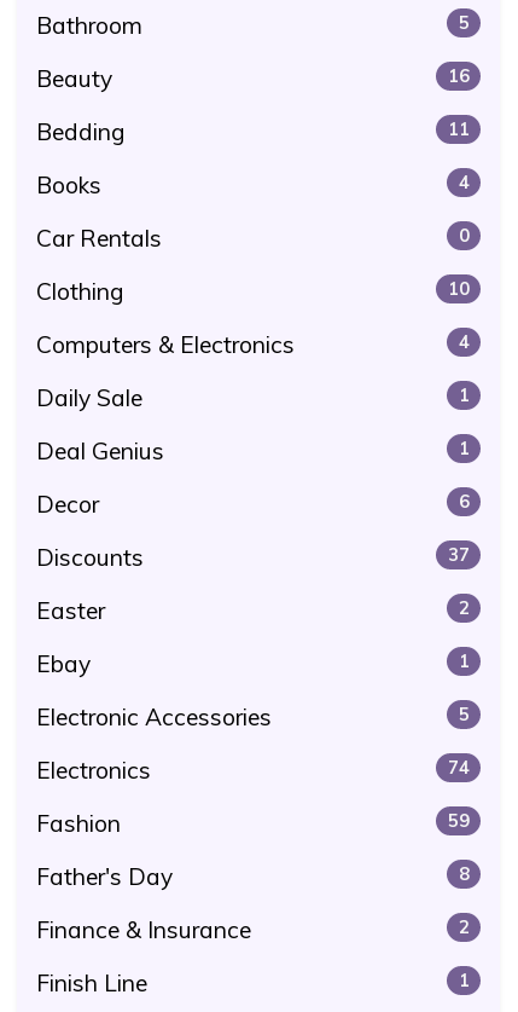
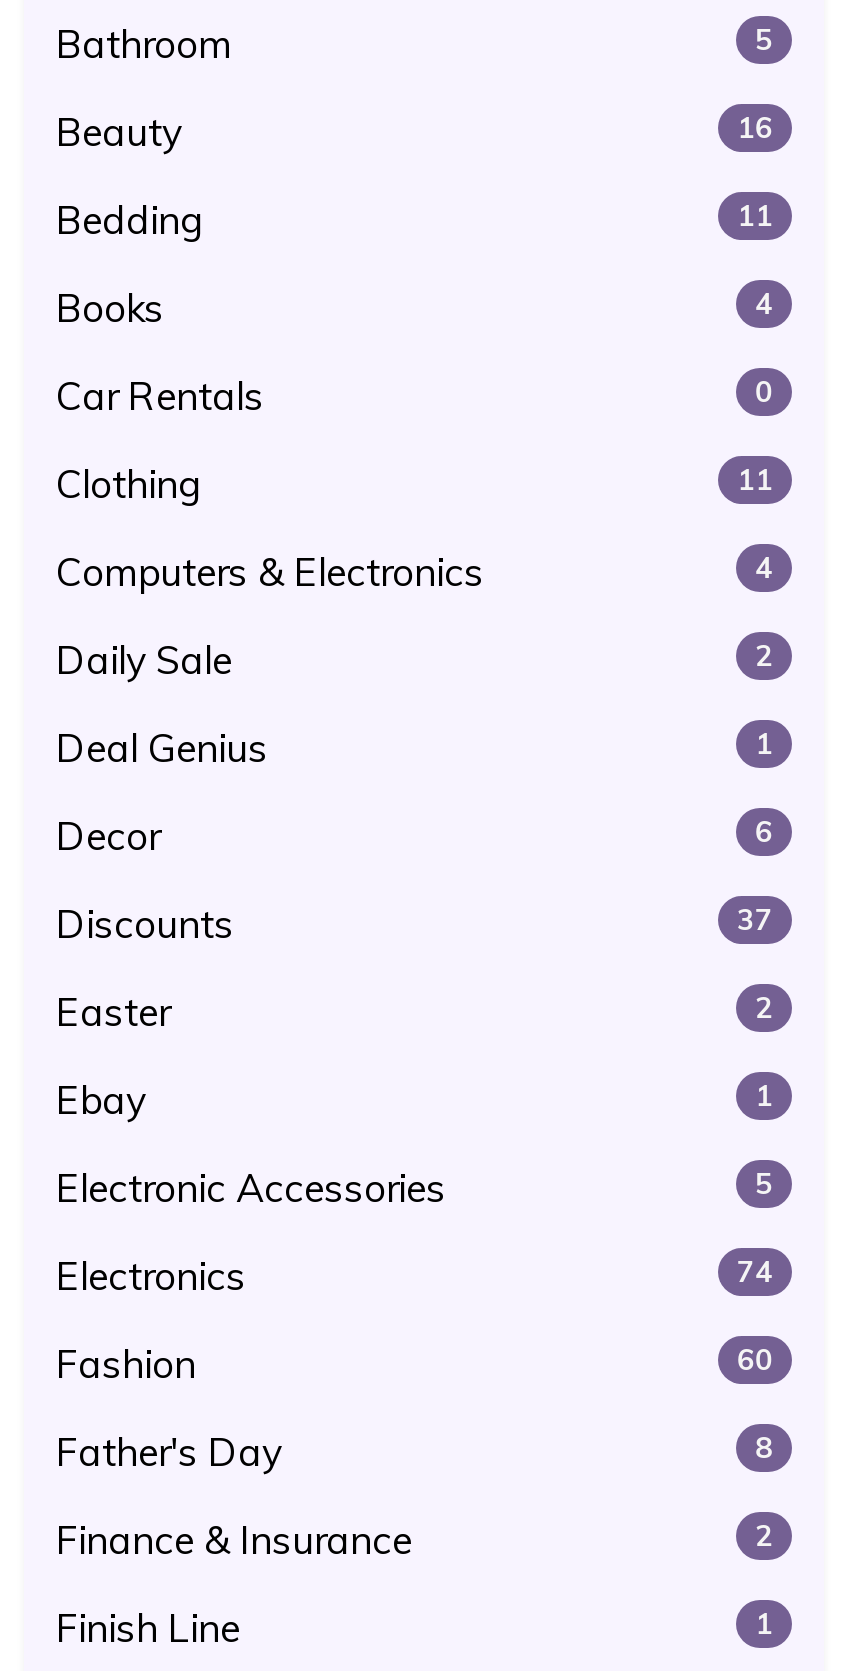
[447,278,469,300] 10 -> [737,462,773,498] 11
[458,384,469,406] 1 -> [755,638,773,674] 2
[447,810,469,832] 59 -> [737,1342,773,1378] 60

